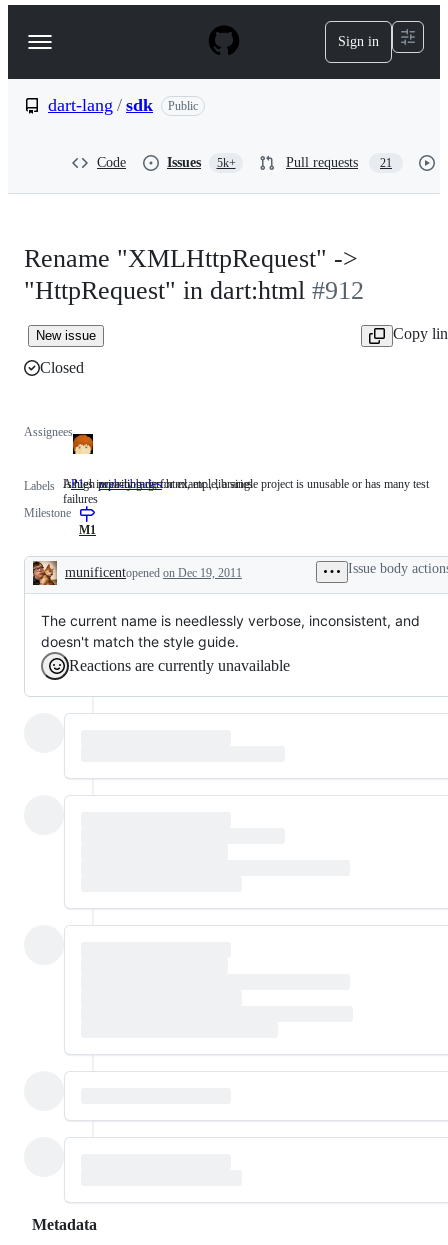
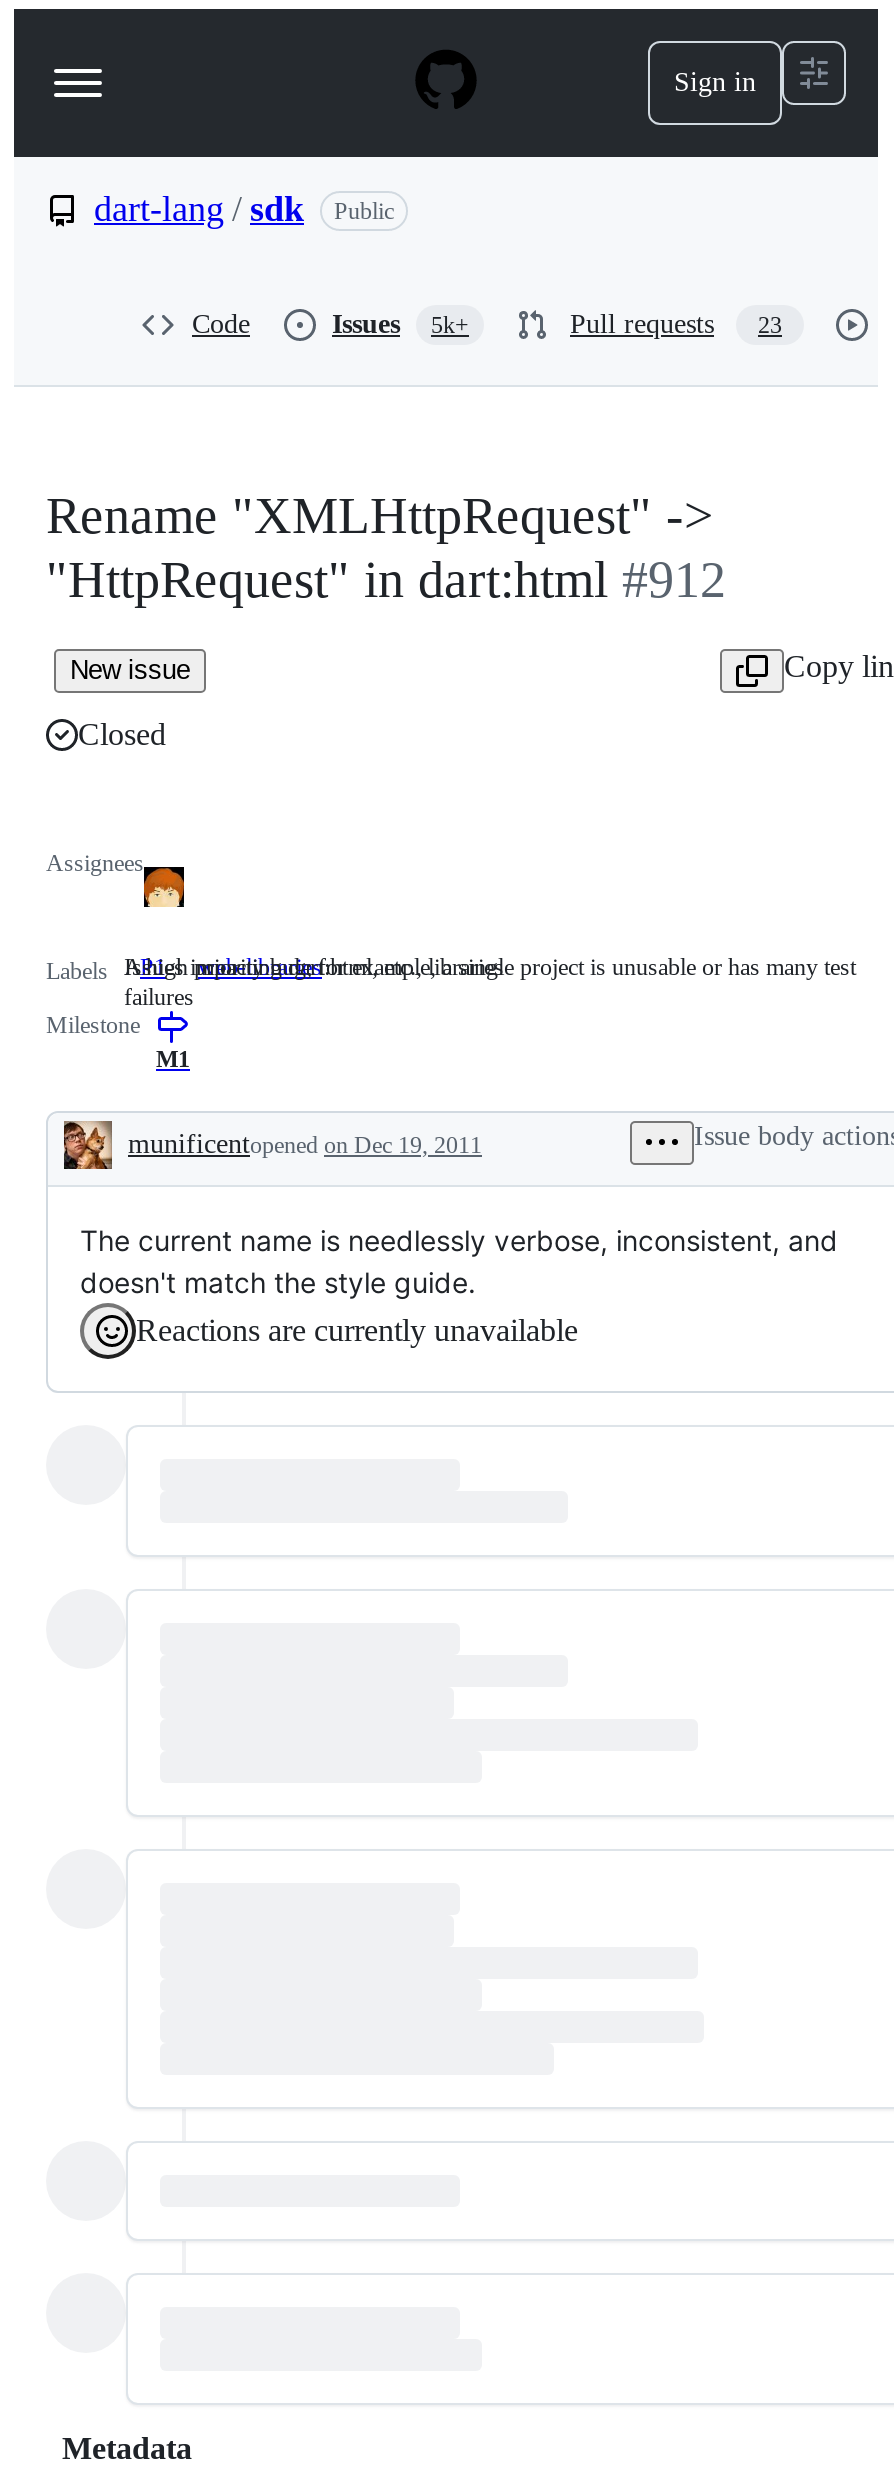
[286,155,392,170] Pull requests 21 -> [570,309,782,339] Pull requests 23

